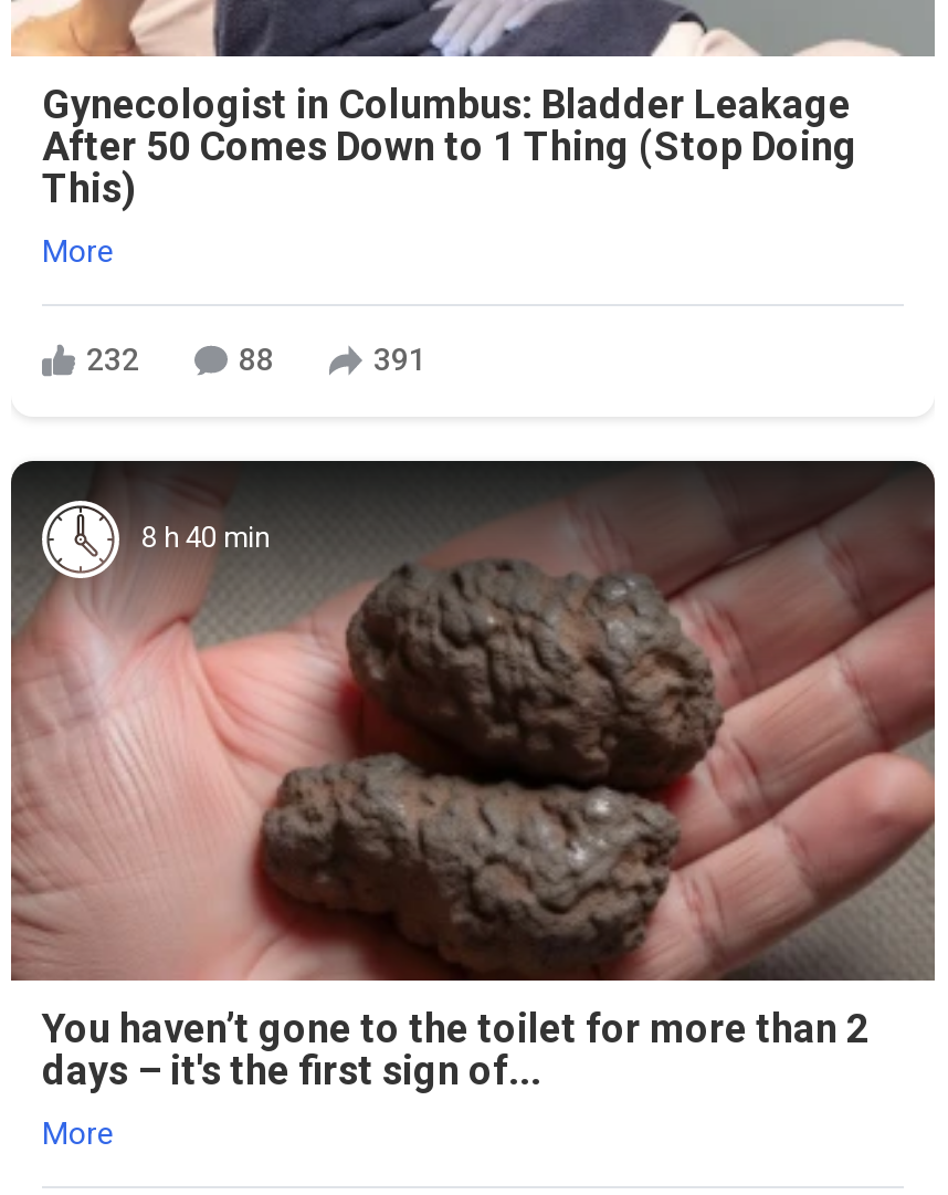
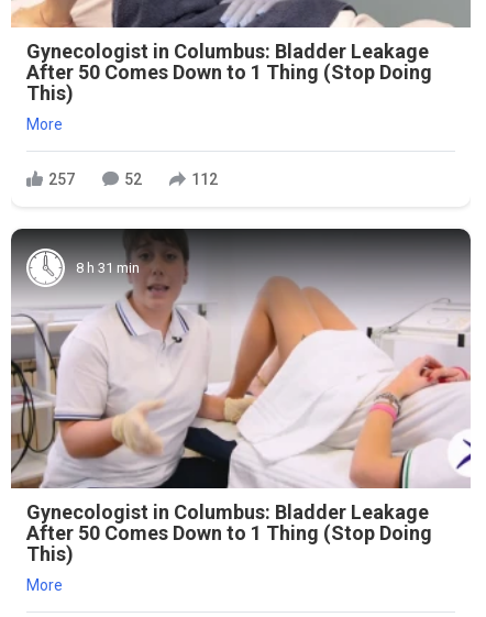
[86,342,426,378] 232 | 88 | 391 -> [48,170,218,188] 257 | 52 | 112
[11,460,937,982] [image] | 8 h 40 min -> [10,228,471,489] [image] | 8 h 31 min
[42,1005,868,1093] You haven’t gone to the toilet for more than 2 | days – it's the first sign of... -> [26,500,432,565] Gynecologist in Columbus: Bladder Leakage | After 50 Comes Down to 1 Thing (Stop Doing | This)

